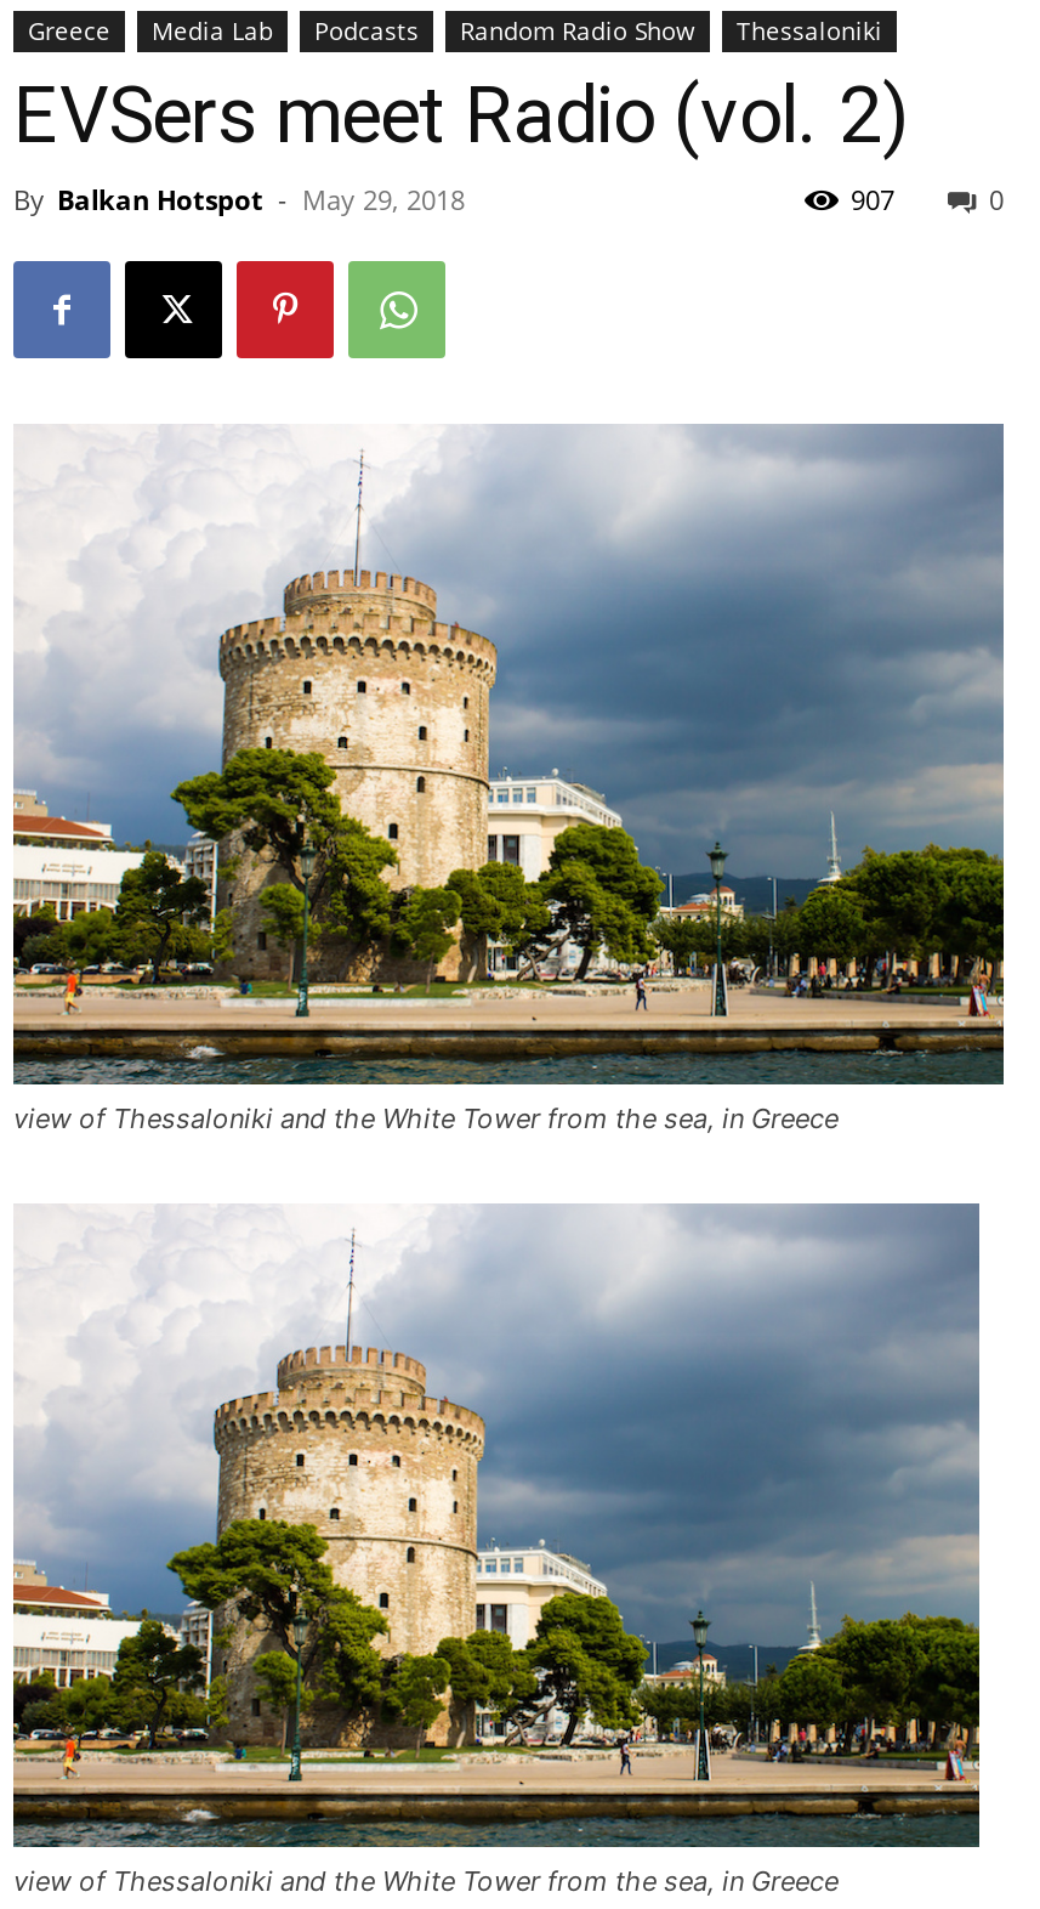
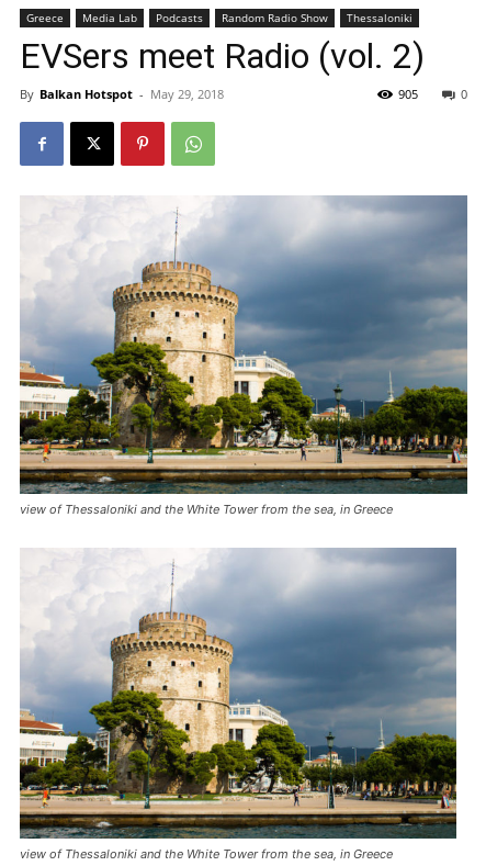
[851,181,894,217] 907 -> [398,86,418,102] 905

